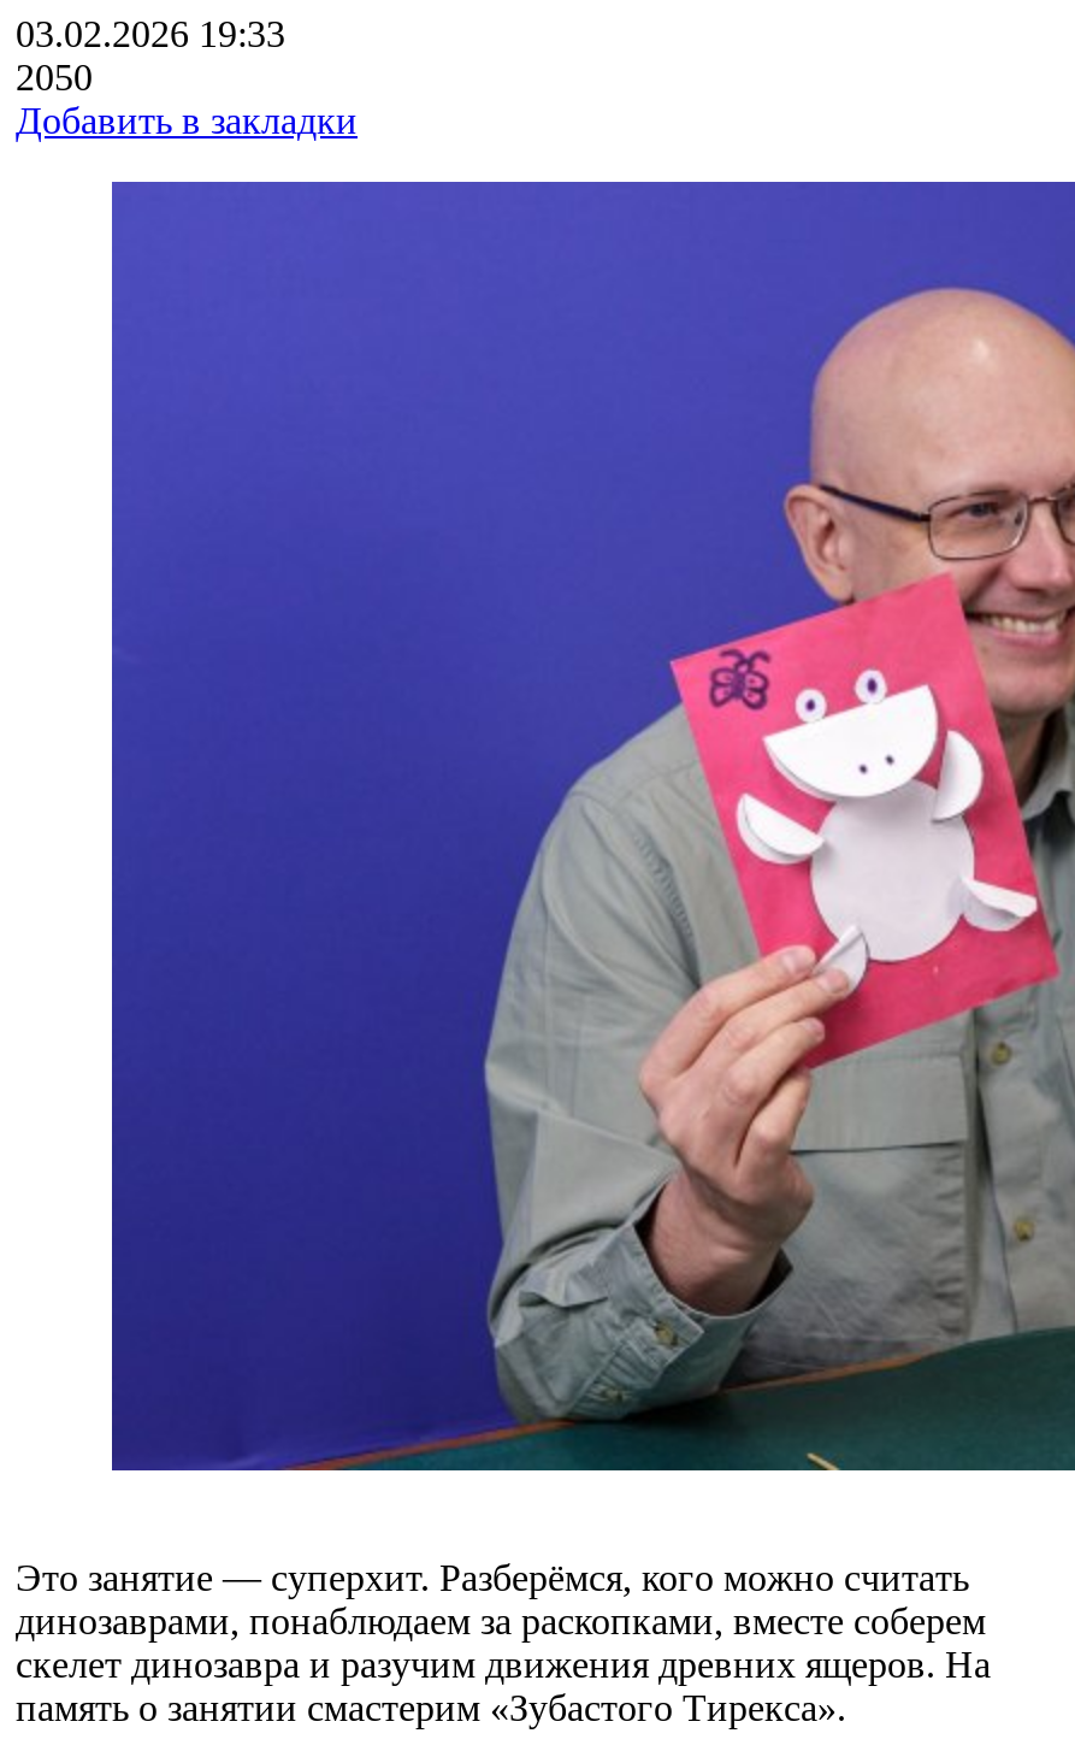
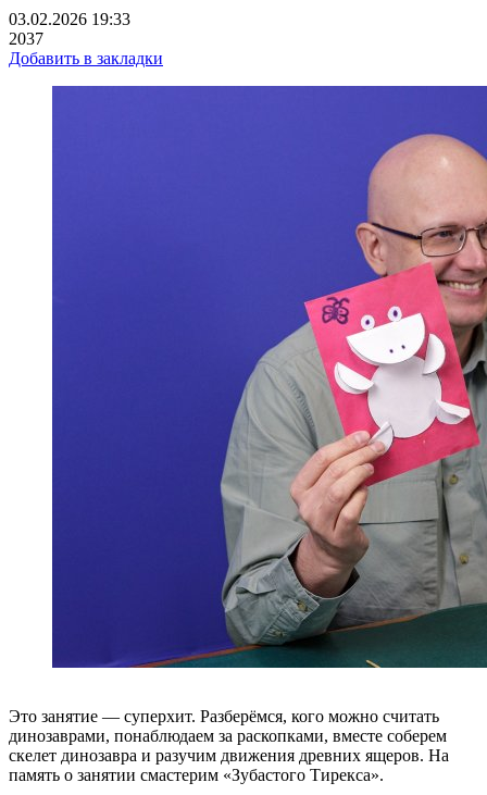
[16,58,93,99] 2050 -> [9,30,43,48] 2037

